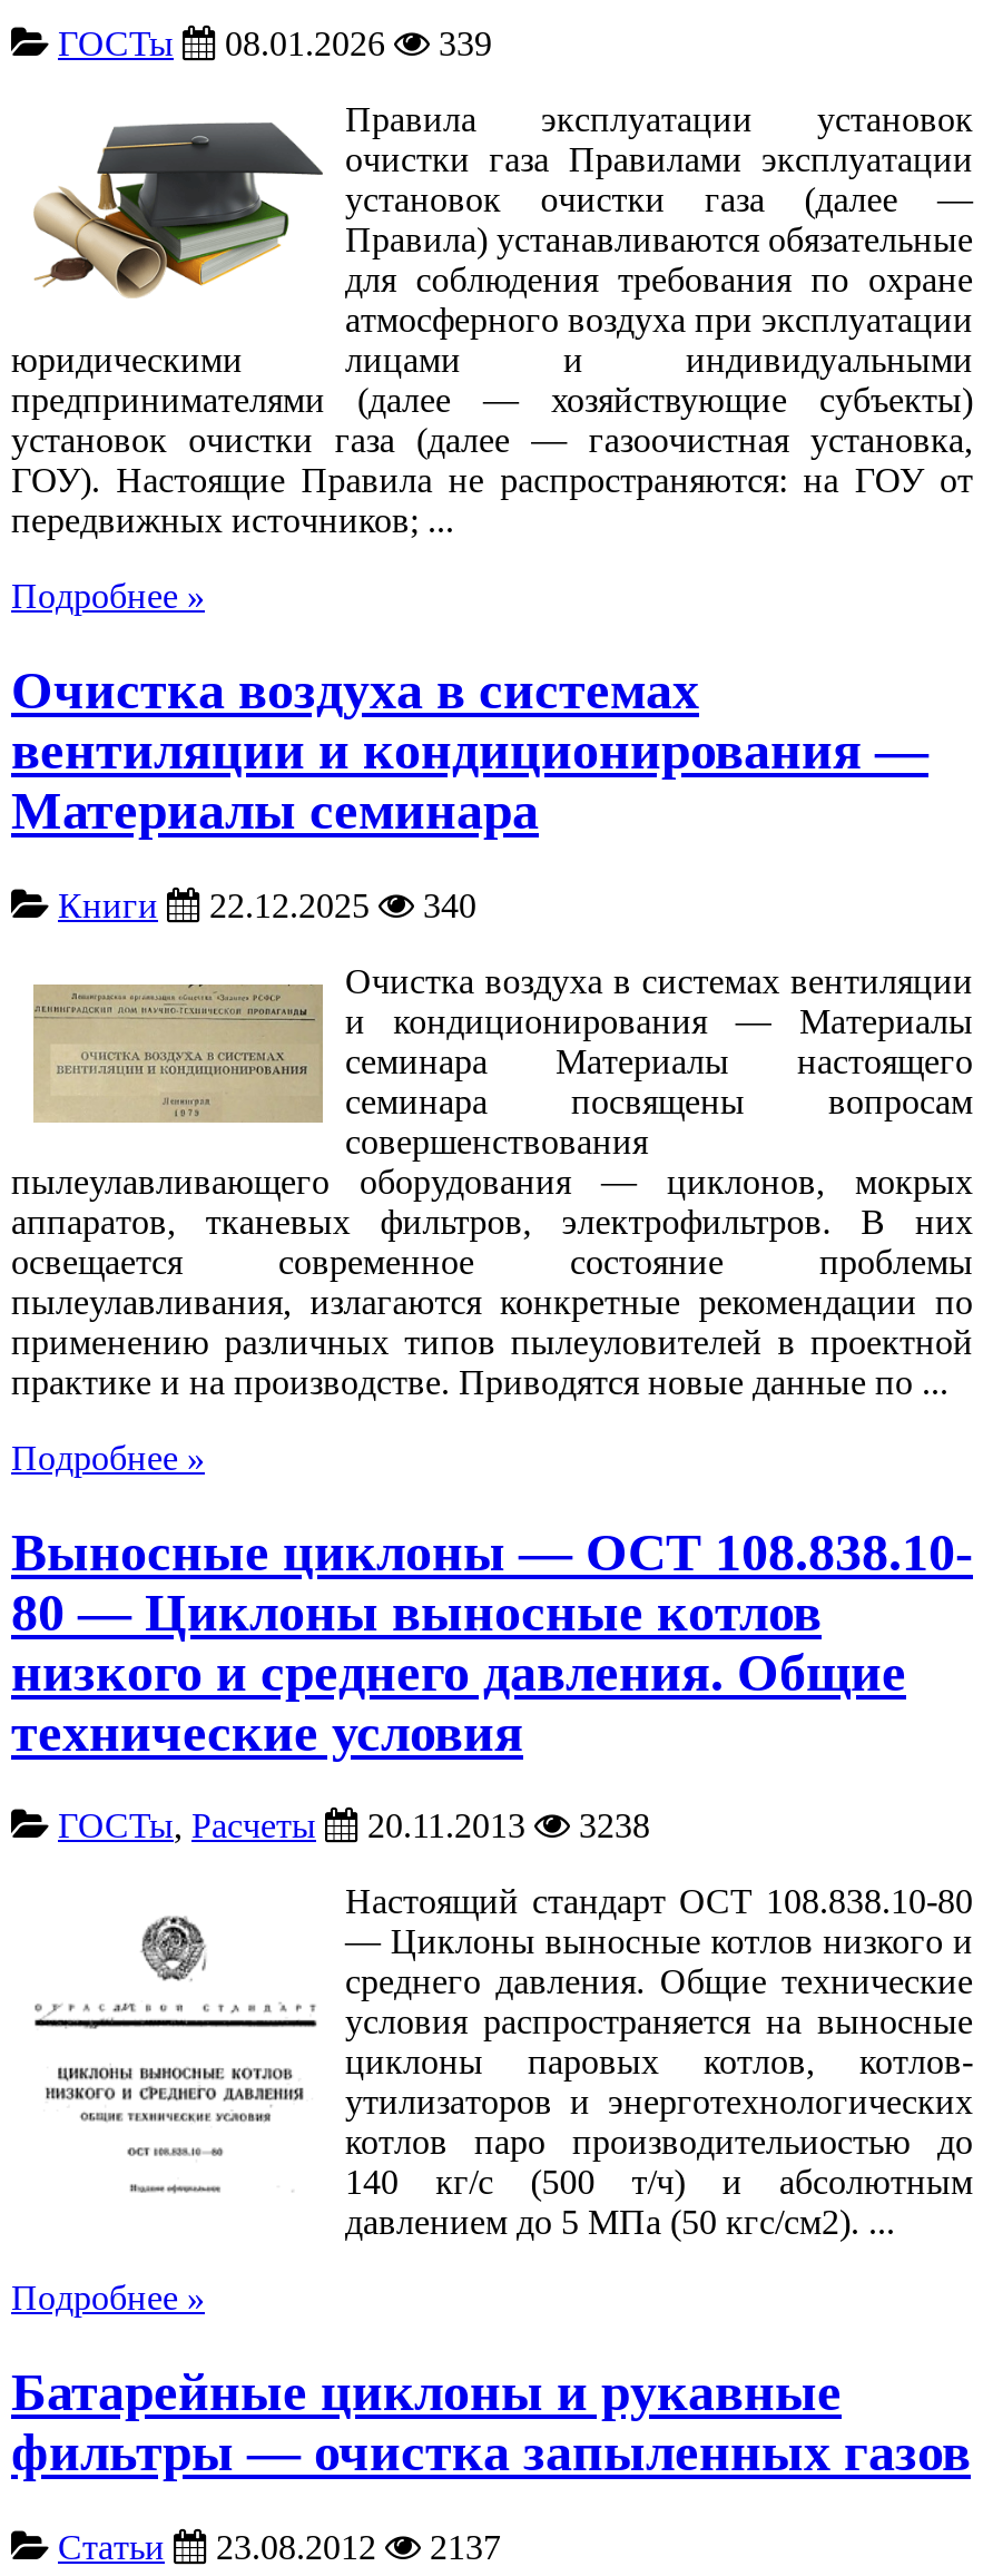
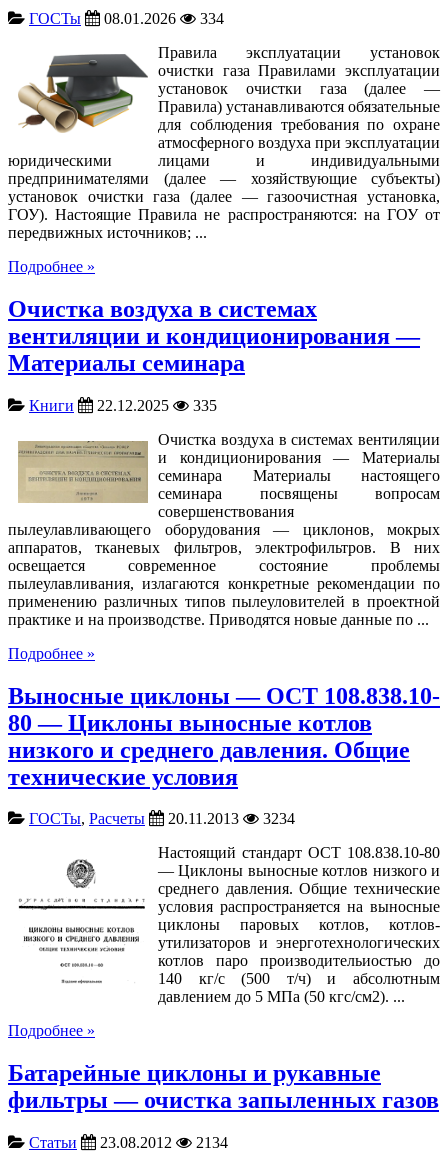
[58,24,492,62] ГОСТы 08.01.2026 339 -> [29,10,224,27] ГОСТы 08.01.2026 334
[58,886,476,923] Книги 22.12.2025 340 -> [29,397,217,414] Книги 22.12.2025 335
[58,1807,650,1845] ГОСТы, Расчеты 20.11.2013 3238 -> [29,810,295,827] ГОСТы, Расчеты 20.11.2013 3234
[58,2529,501,2566] Статьи 23.08.2012 2137 -> [29,1134,228,1151] Статьи 23.08.2012 2134

